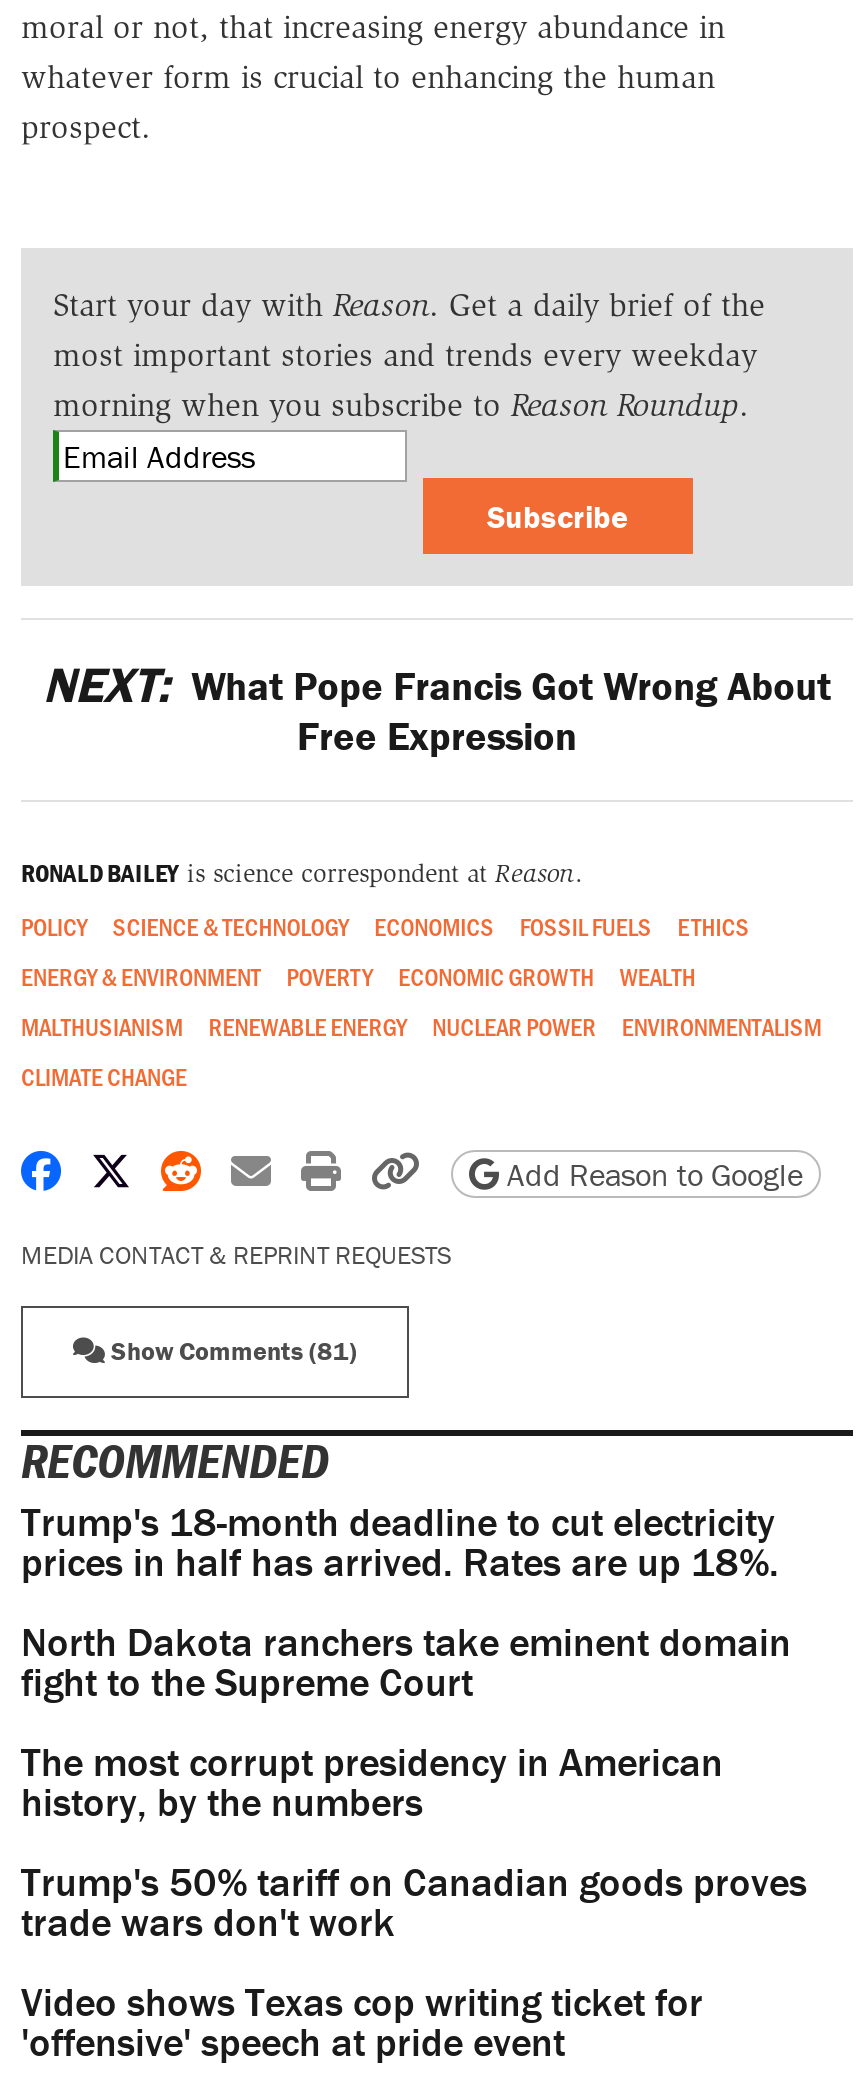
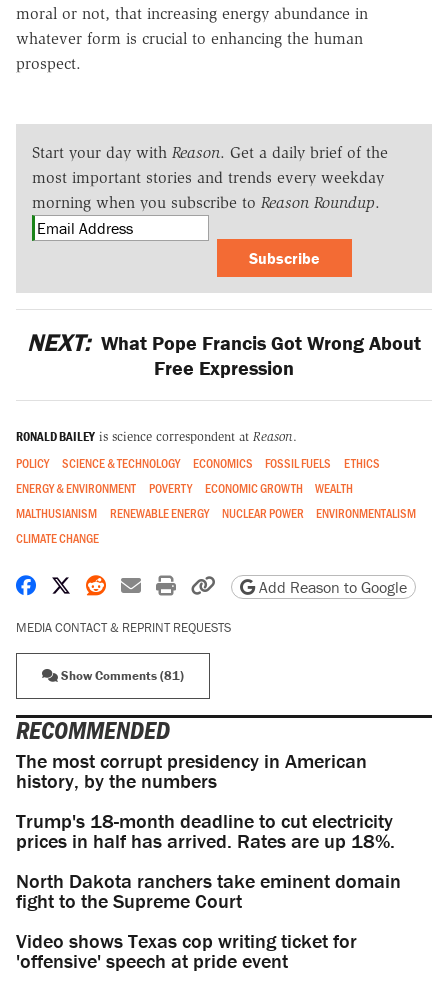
moved [21,1495,791,1705] -> [16,808,401,913]: Trump's 18-month deadline to cut electricity | prices in half has arrived. Rates are up 18%. | North Dakota ranchers take eminent domain | fight to the Supreme Court
moved [21,1735,723,1825] -> [16,748,367,793]: The most corrupt presidency in American | history, by the numbers
[21,1855,807,1945] Trump's 50% tariff on Canadian goods proves | trade wars don't work -> none

